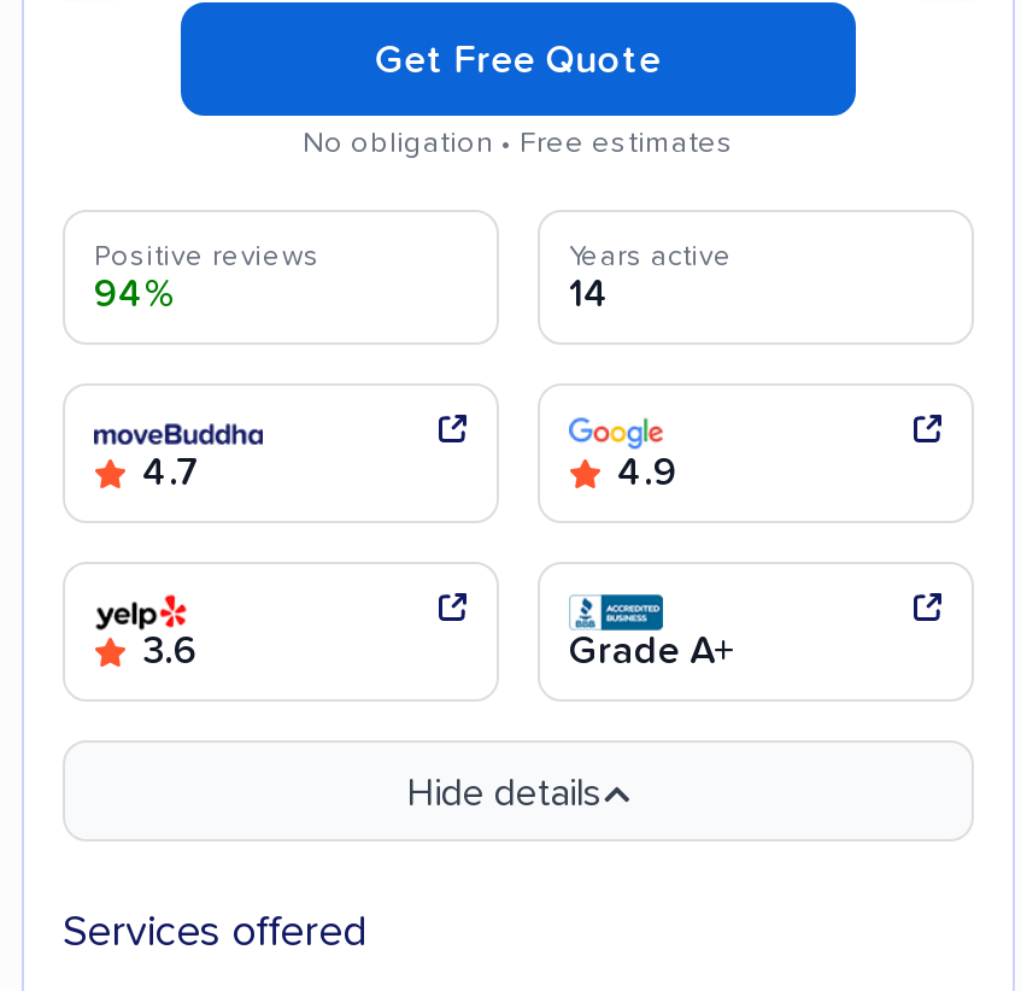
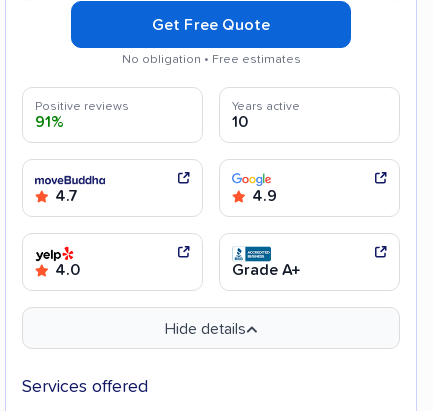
[94,274,176,312] 94% -> [35,114,64,130] 91%
[569,274,610,312] 14 -> [232,114,248,130] 10
[133,631,198,669] 3.6 -> [51,262,80,278] 4.0

